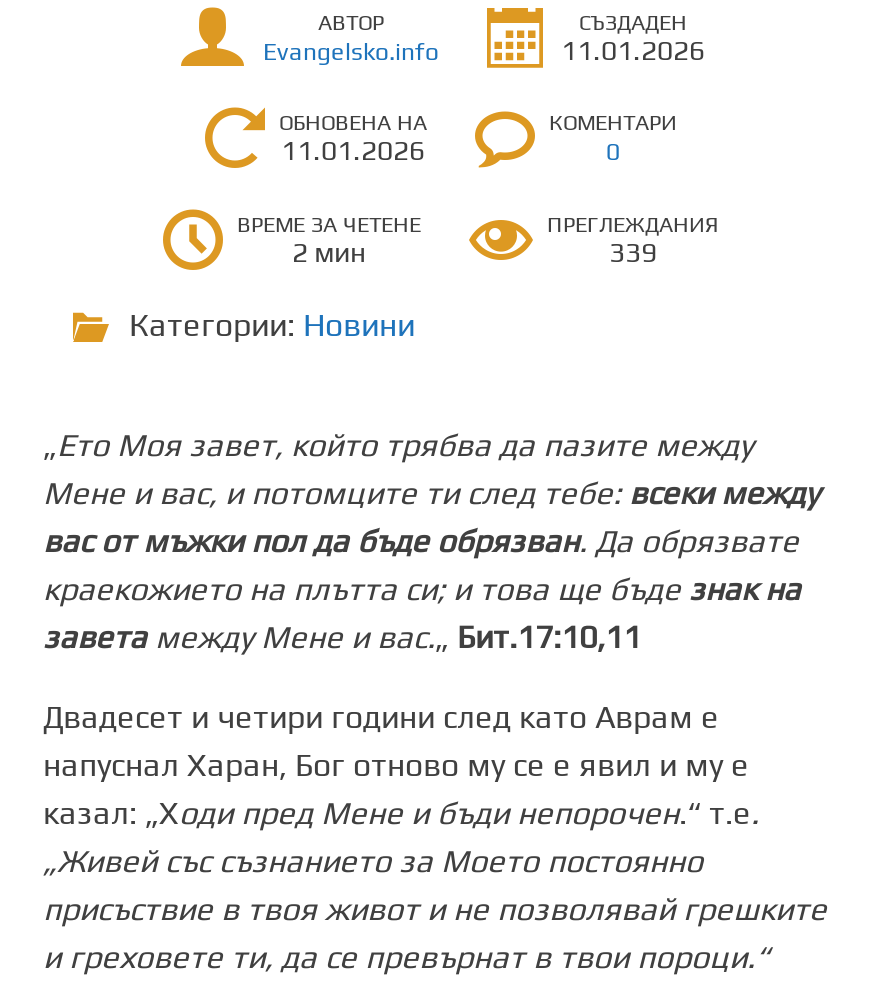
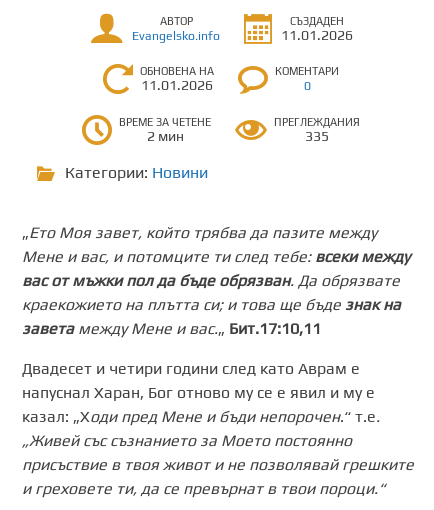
[609,236,657,268] 339 -> [305,128,329,144] 335

